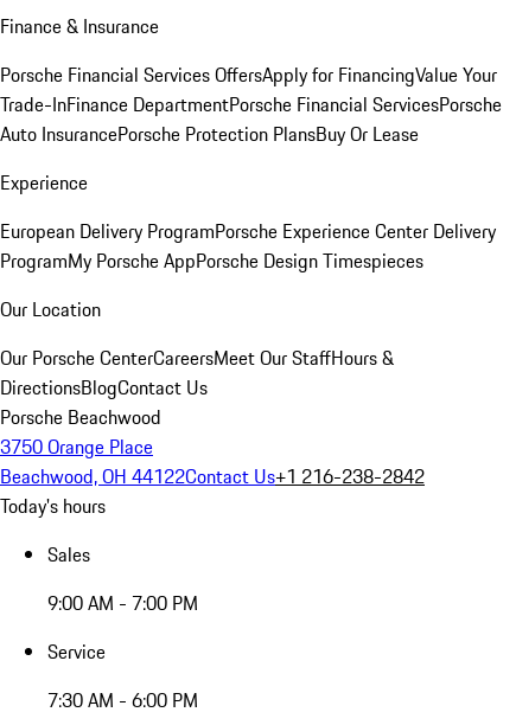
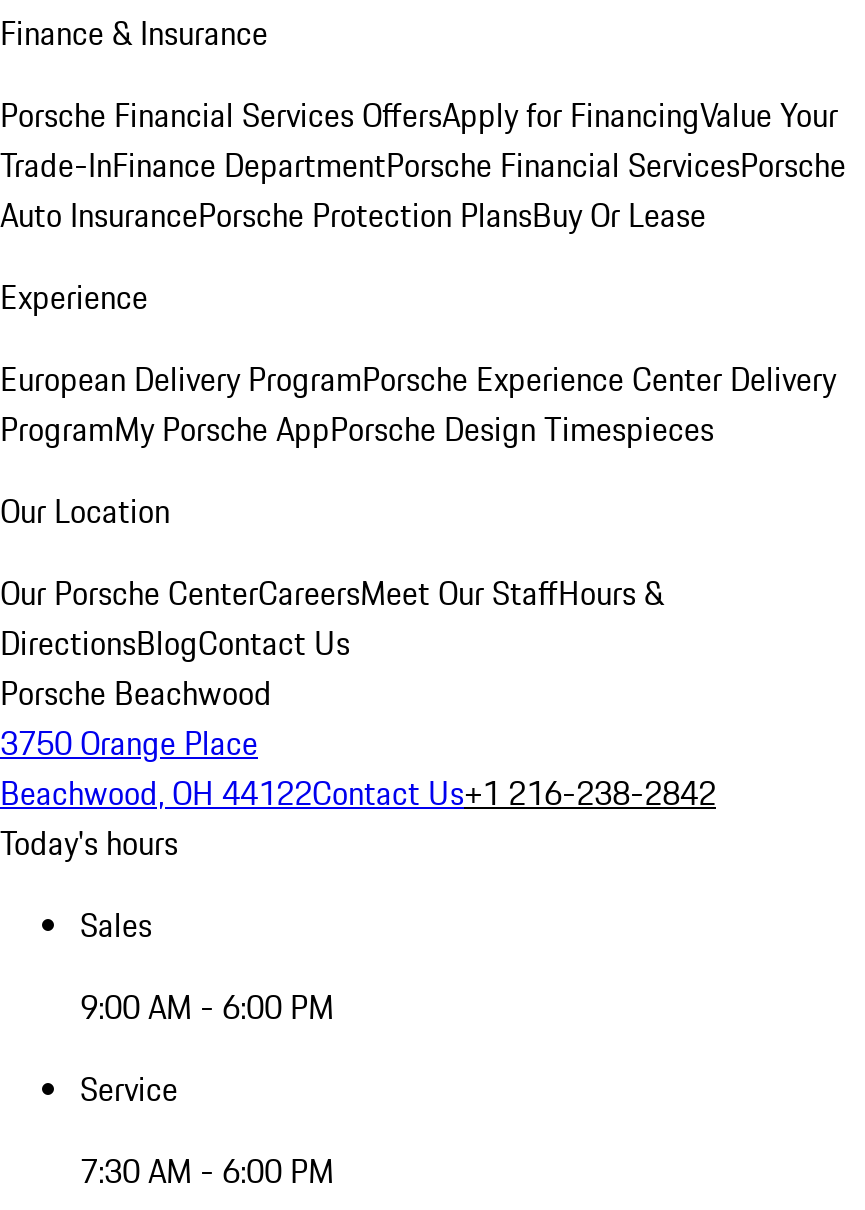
[47,589,198,617] 9:00 AM - 7:00 PM -> [80,983,334,1031] 9:00 AM - 6:00 PM

